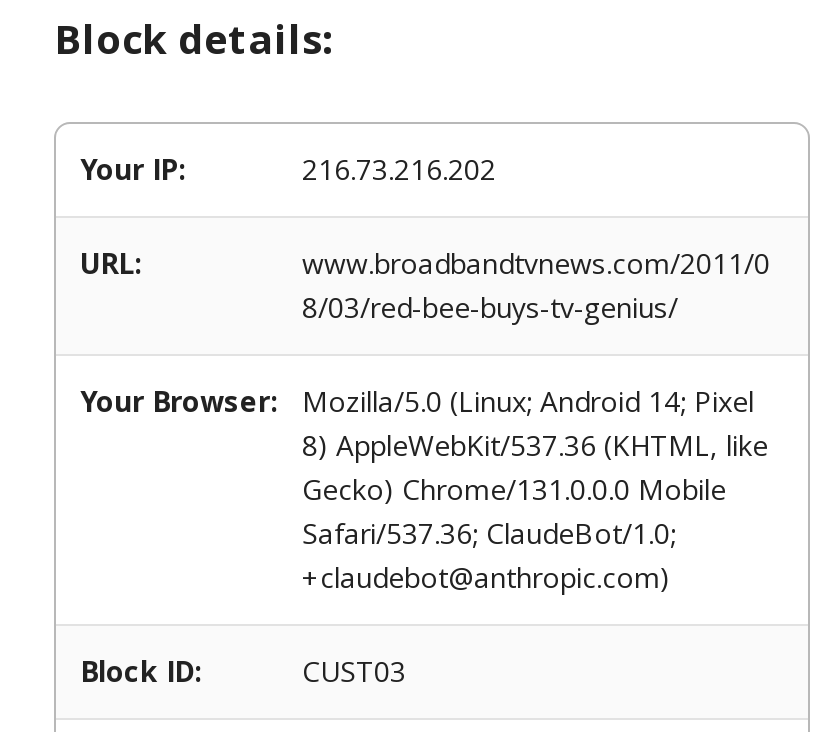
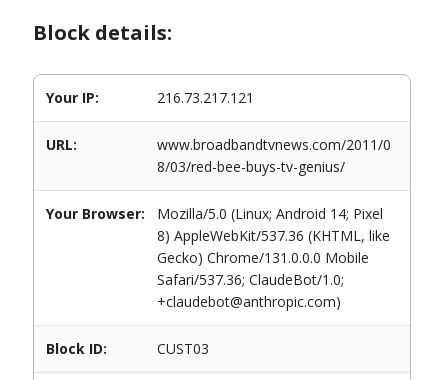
[302,150,496,188] 216.73.216.202 -> [157,88,254,107] 216.73.217.121

